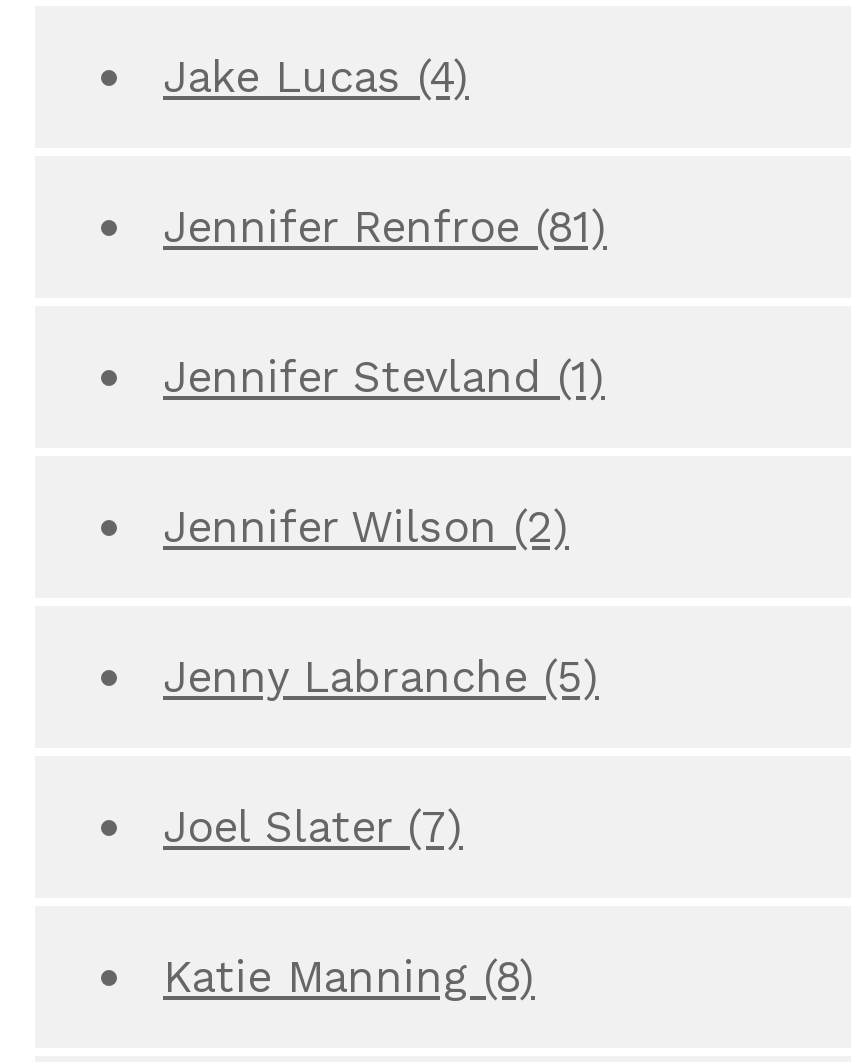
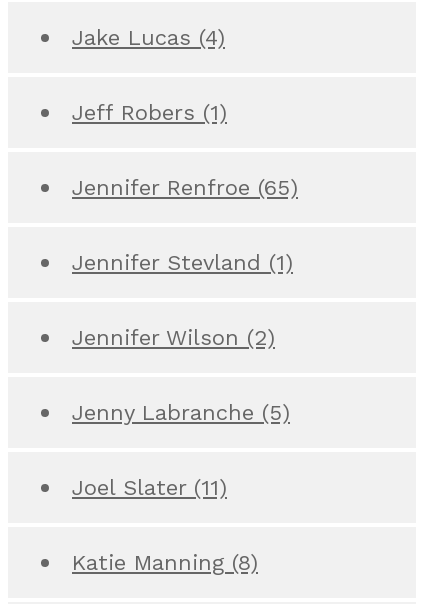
[163,202,607,252] Jennifer Renfroe (81) -> [72,100,298,200] Jeff Robers (1) | Jennifer Renfroe (65)
[163,802,463,852] Joel Slater (7) -> [72,475,227,500] Joel Slater (11)

